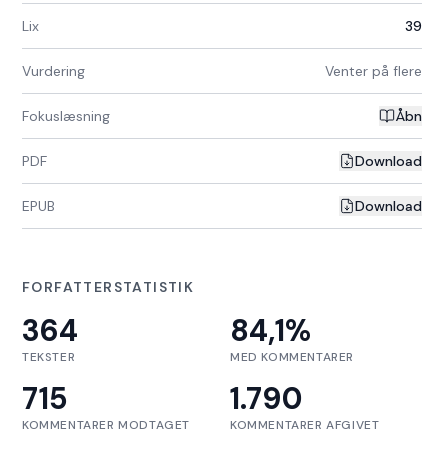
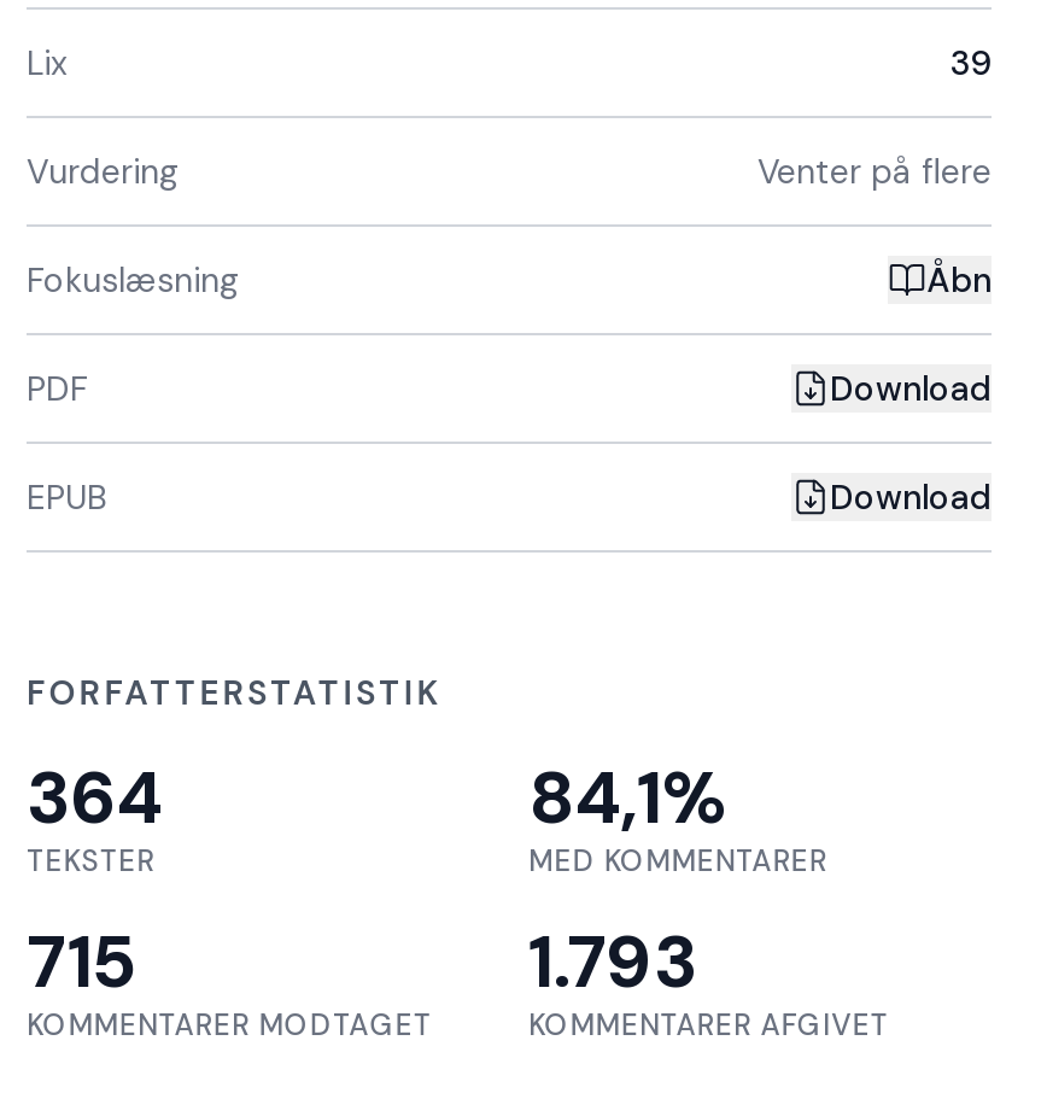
[230,379,303,418] 1.790 -> [528,914,697,1009] 1.793

